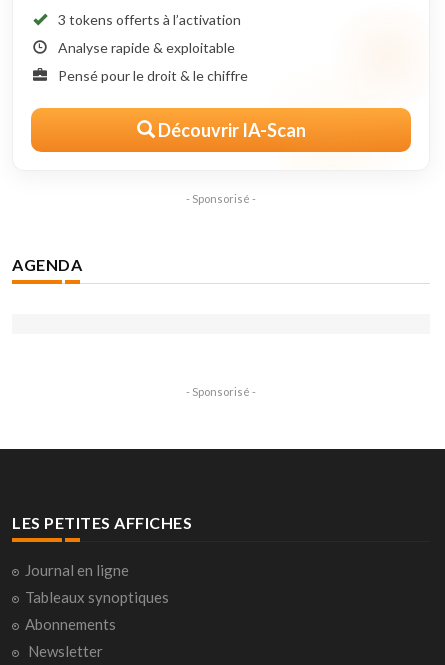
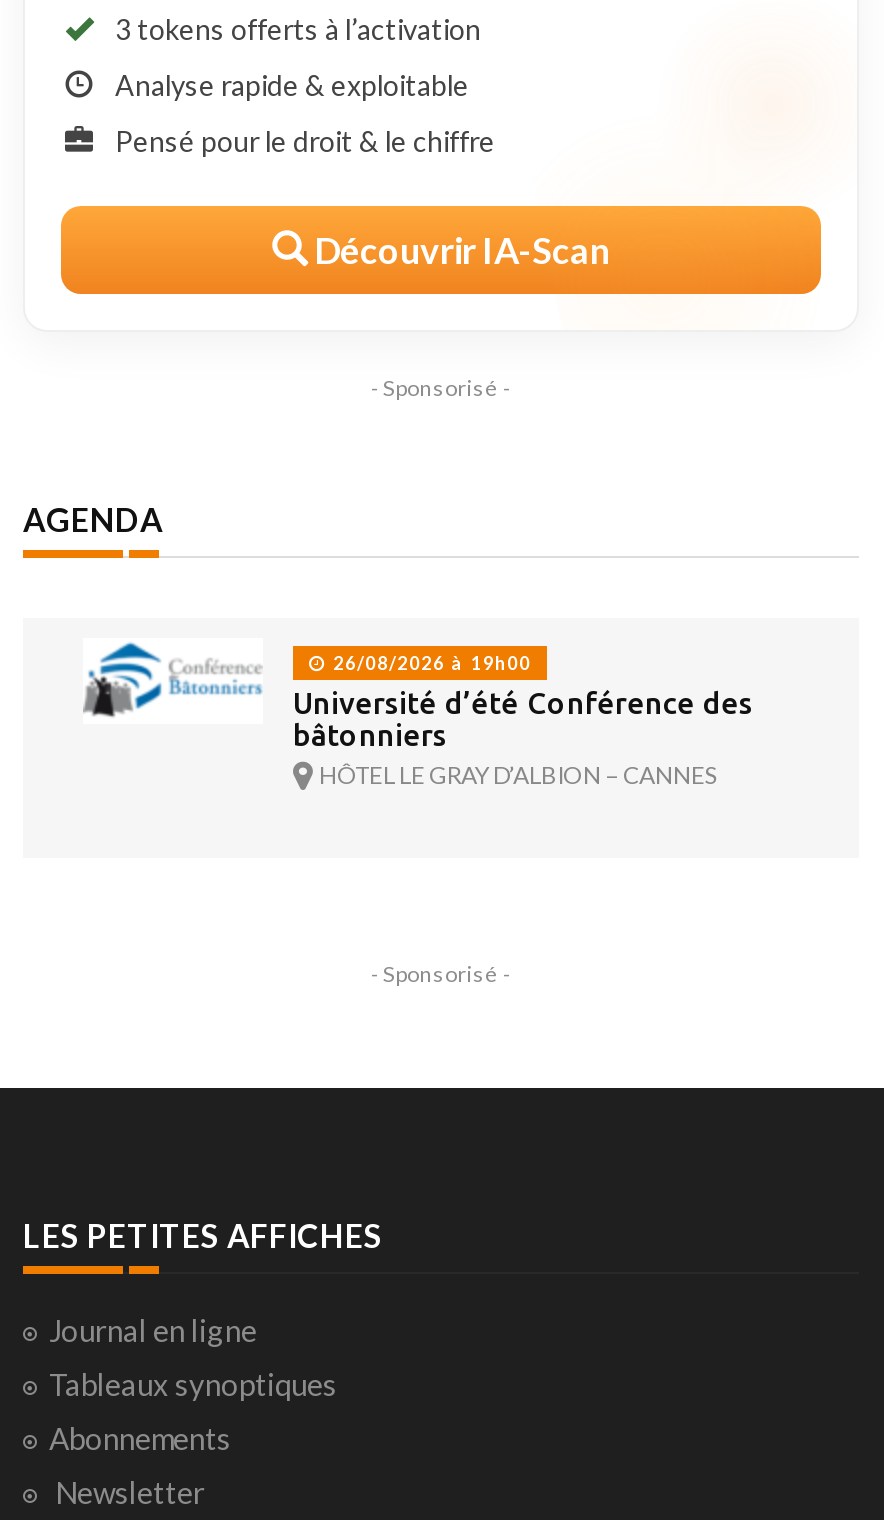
none -> [83,642,753,791] [image] | 26/08/2026 à 19h00 | Université d’été Conférence des | bâtonniers | HÔTEL LE GRAY D’ALBION – CANNES

